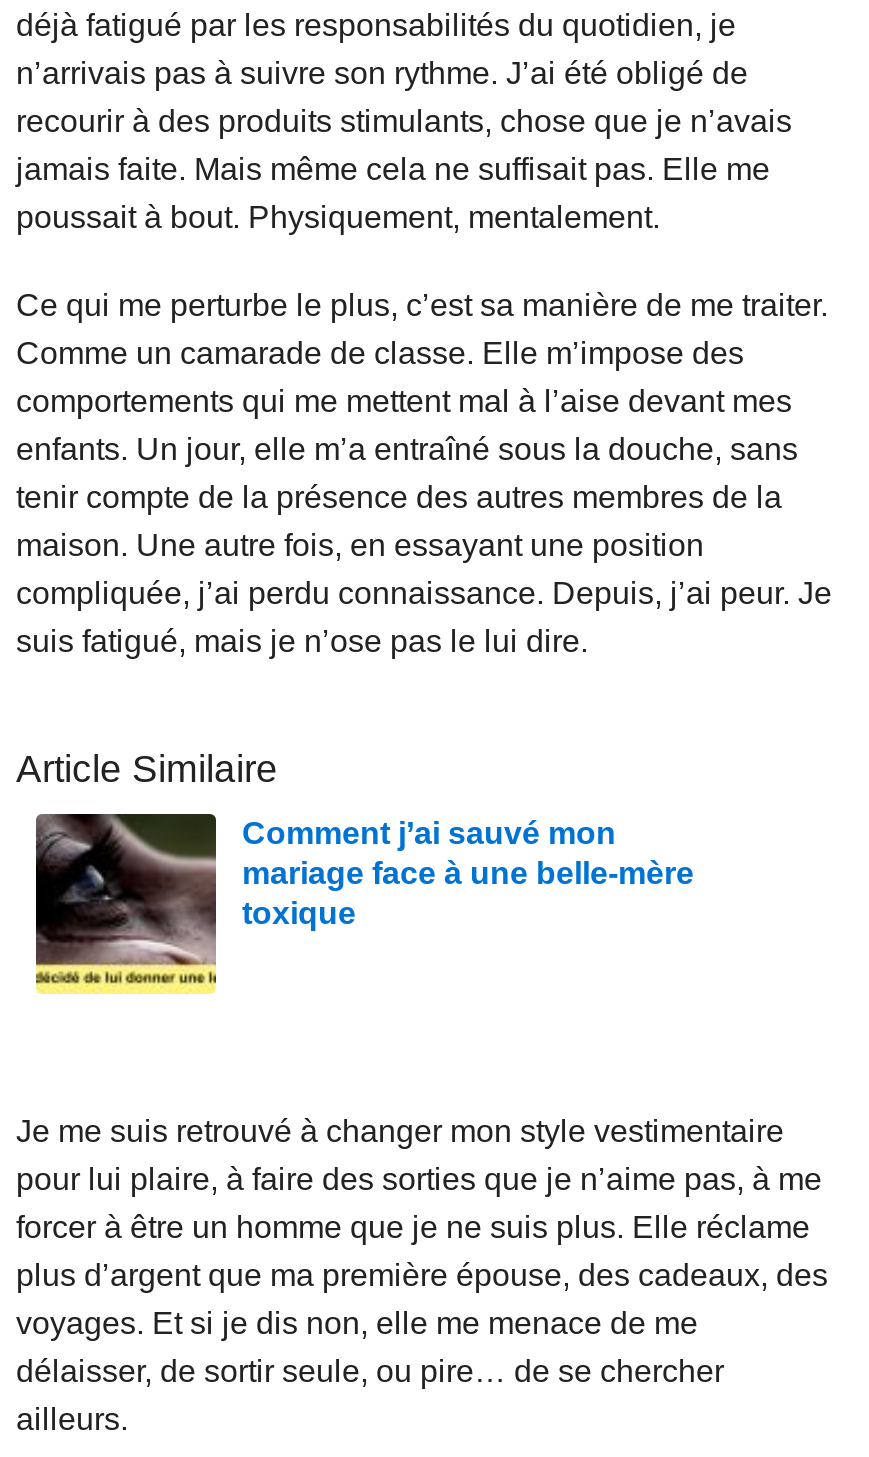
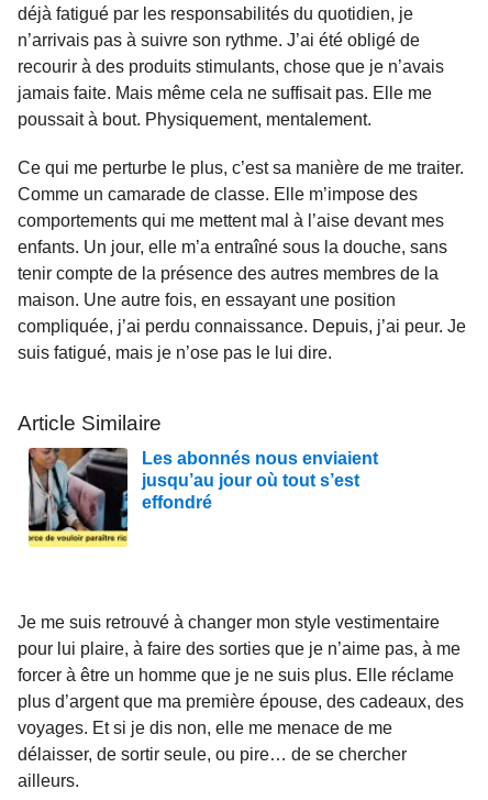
[36,812,694,982] [image] | Comment j’ai sauvé mon | mariage face à une belle-mère | toxique -> [27,447,378,540] [image] | Les abonnés nous enviaient | jusqu’au jour où tout s’est | effondré

